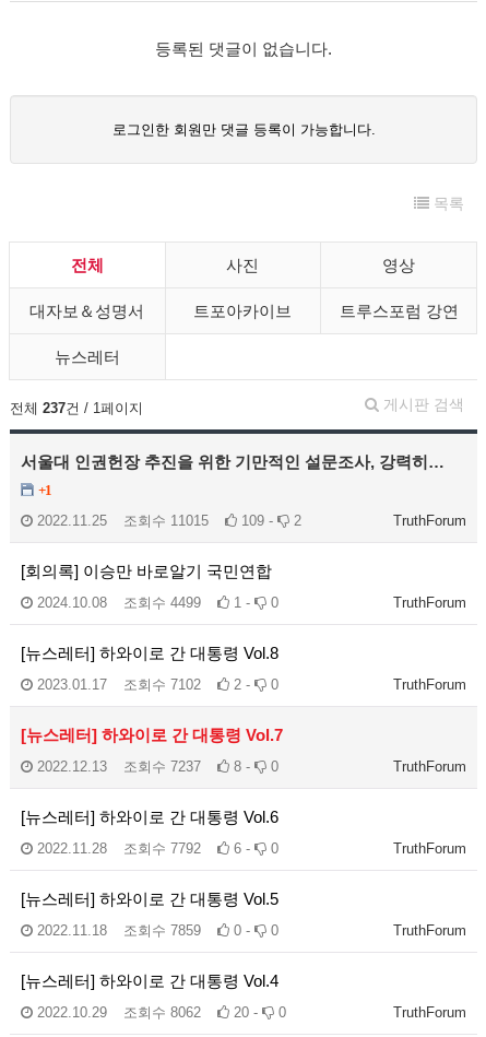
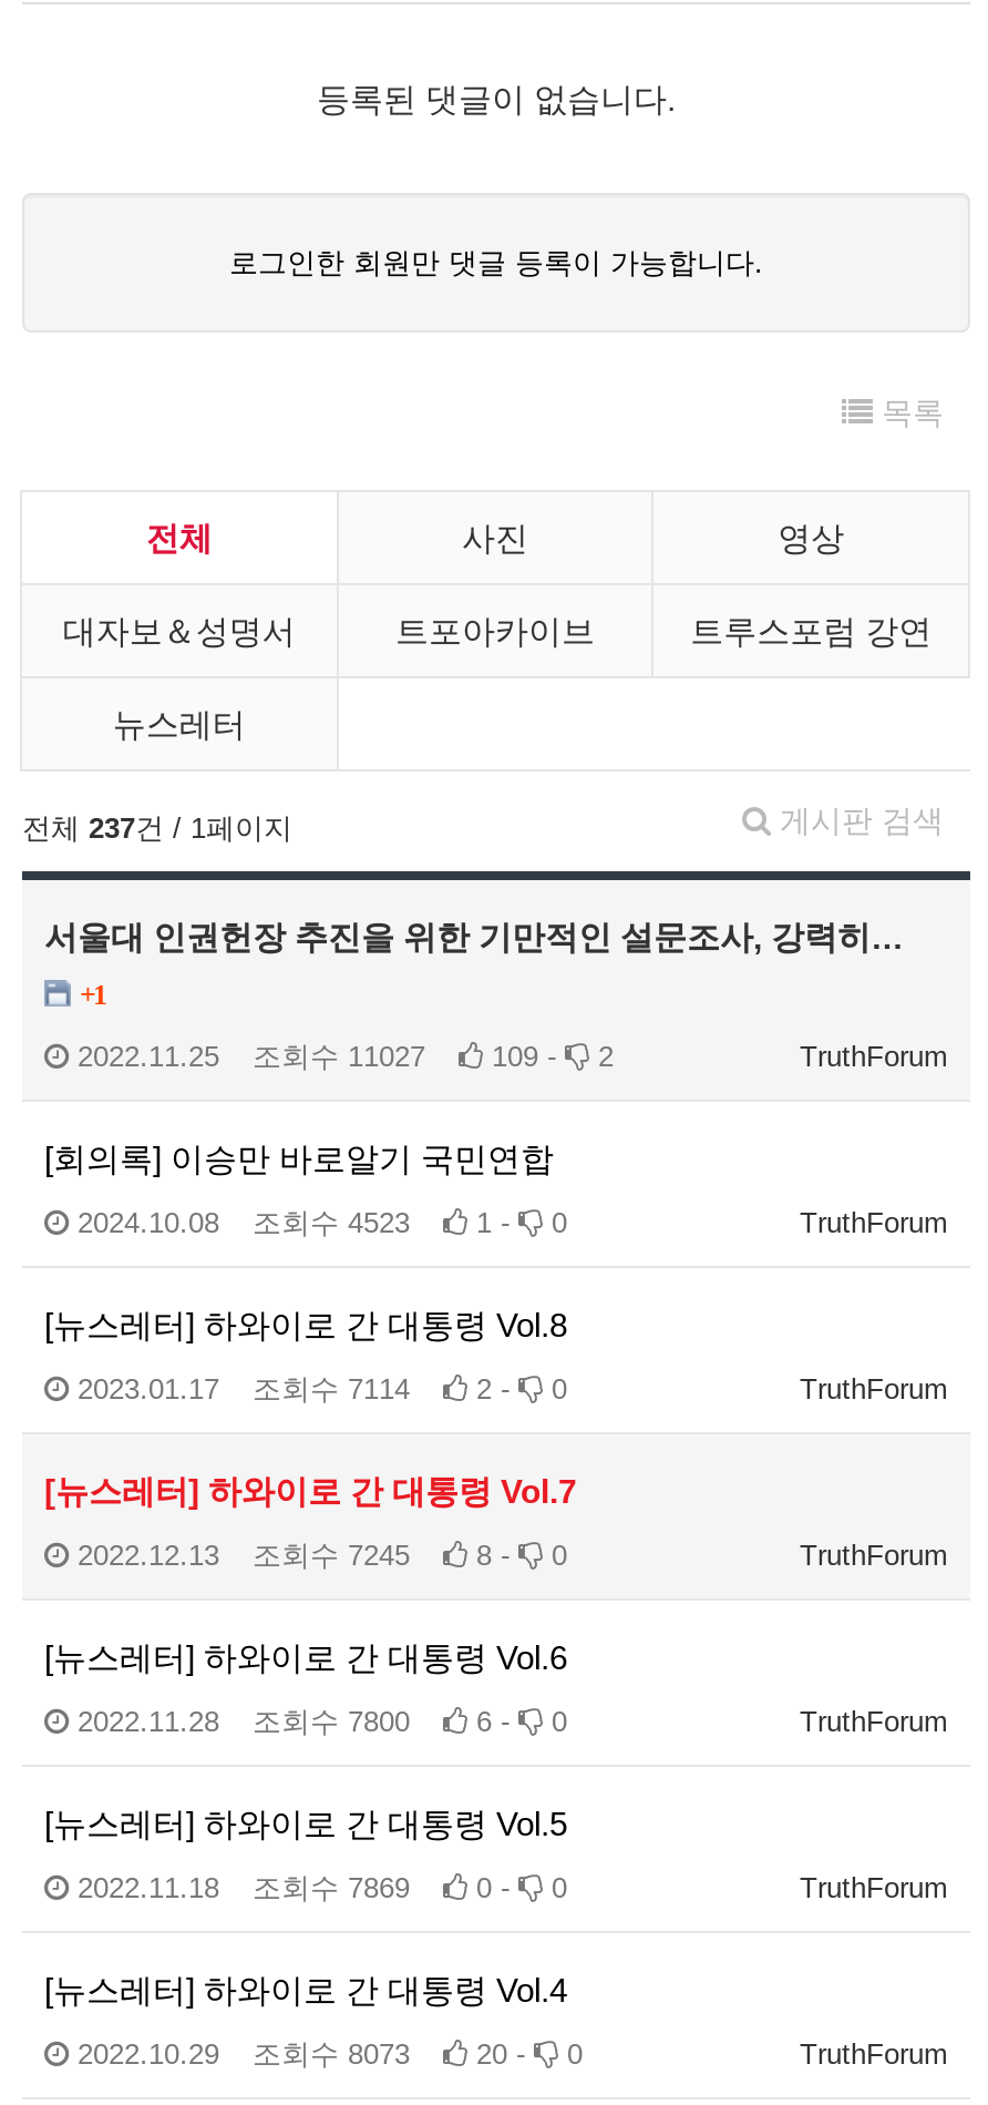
[37,512,301,529] 2022.11.25 조회수 11015 109 - 2 -> [78,1040,614,1073] 2022.11.25 조회수 11027 109 - 2
[123,594,201,611] 조회수 4499 -> [253,1206,410,1239] 조회수 4523
[123,676,201,693] 조회수 7102 -> [253,1372,410,1406] 조회수 7114
[123,758,201,775] 조회수 7237 -> [253,1539,410,1572] 조회수 7245
[123,840,201,857] 조회수 7792 -> [253,1705,410,1738] 조회수 7800
[123,922,201,939] 조회수 7859 -> [253,1871,410,1904] 조회수 7869
[37,1004,286,1021] 2022.10.29 조회수 8062 20 - 0 -> [78,2037,583,2071] 2022.10.29 조회수 8073 20 - 0

